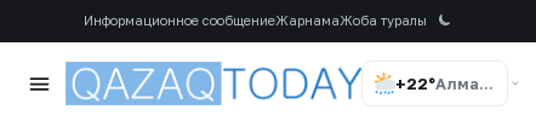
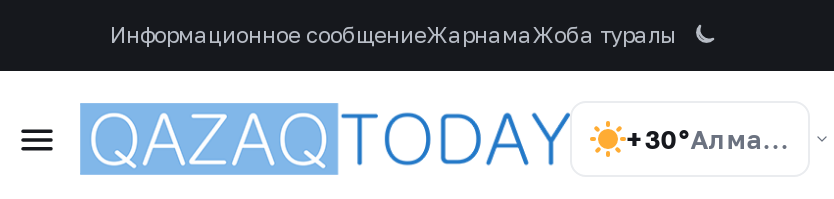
[396,73,436,93] +22° -> [626,122,690,154] +30°

